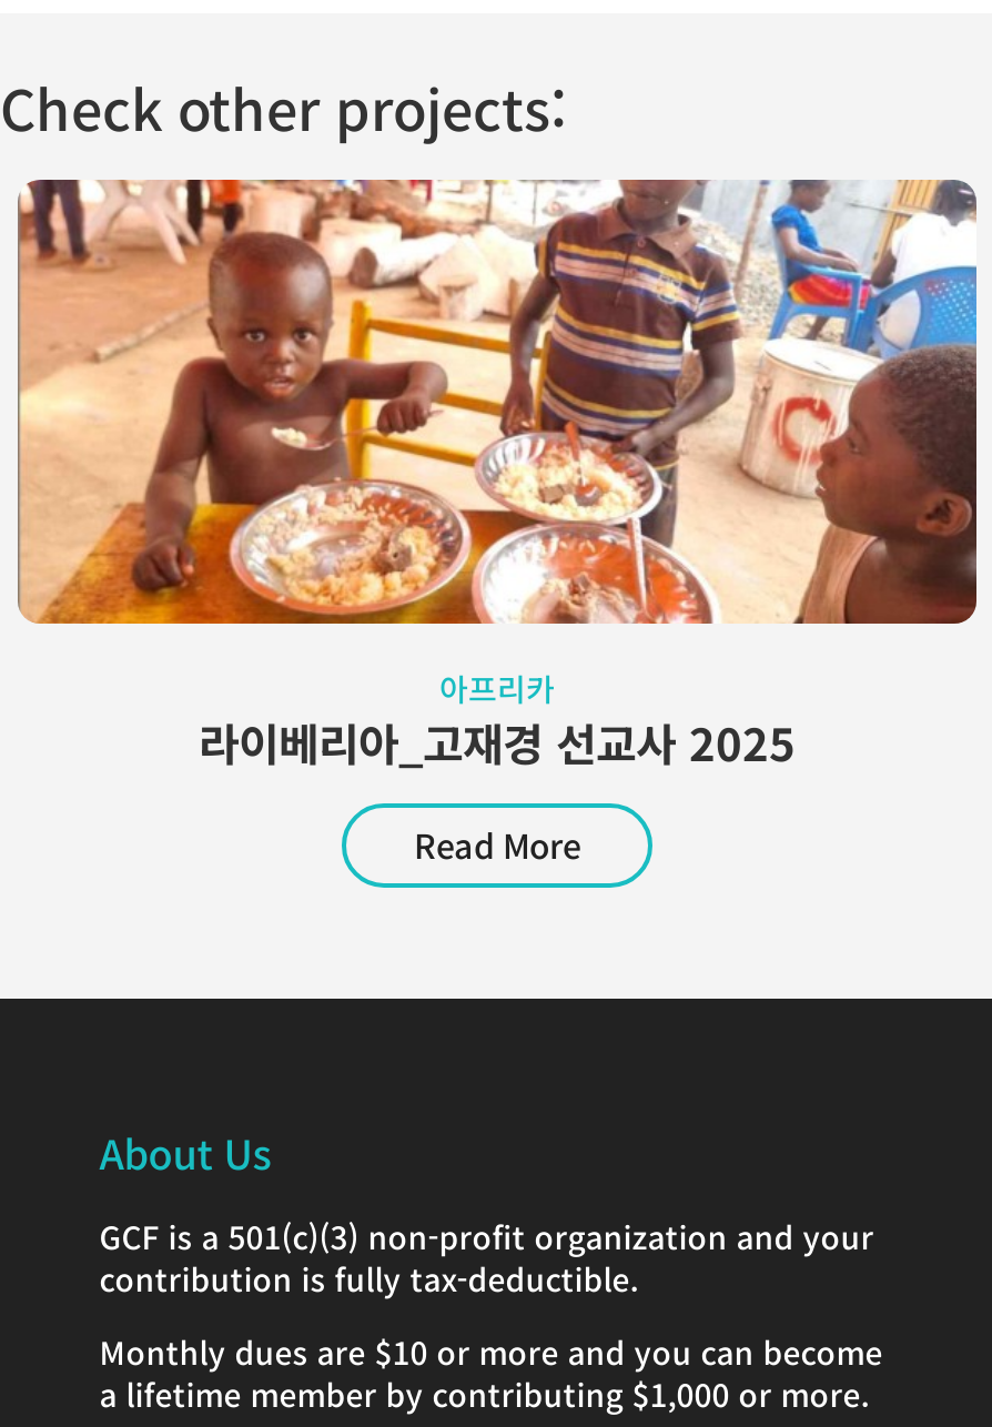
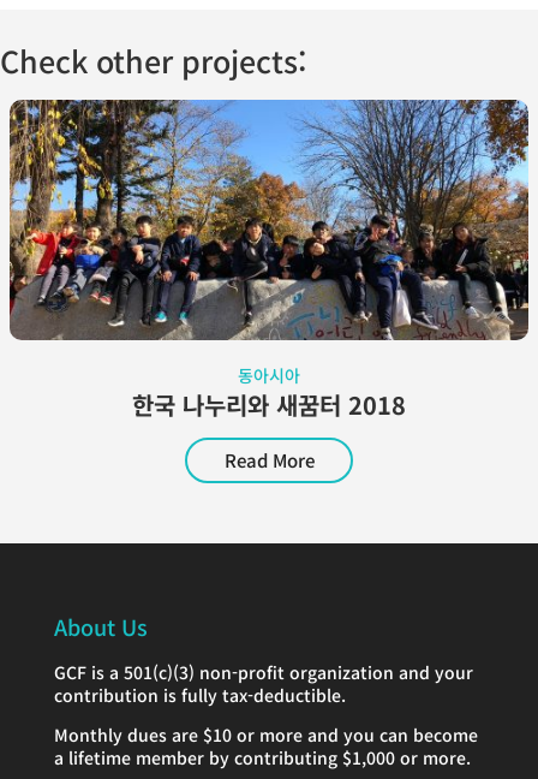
[18,178,976,775] [image] | 아프리카 | 라이베리아_고재경 선교사 2025 -> [10,99,530,422] [image] | 동아시아 | 한국 나누리와 새꿈터 2018

